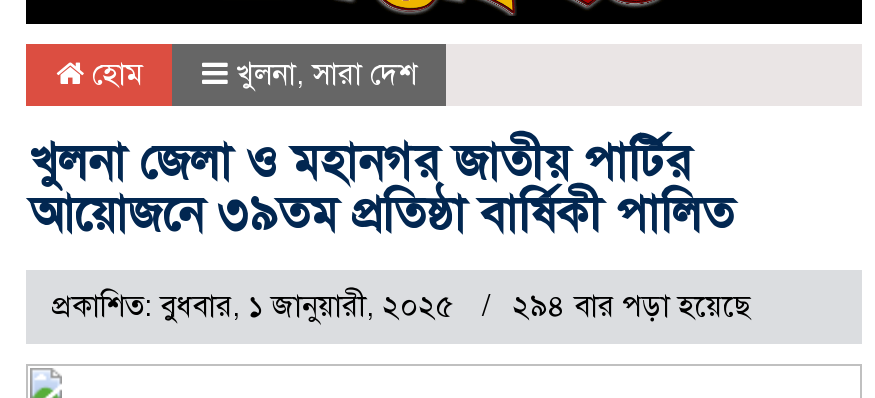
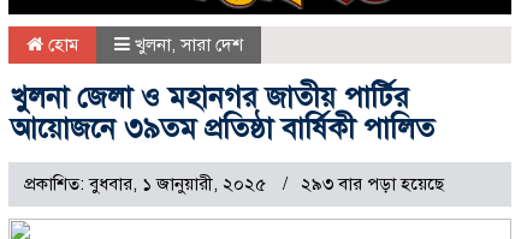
[52,289,750,325] প্রকাশিত: বুধবার, ১ জানুয়ারী, ২০২৫ ২৯৪ বার পড়া হয়েছে -> [24,173,444,195] প্রকাশিত: বুধবার, ১ জানুয়ারী, ২০২৫ ২৯৩ বার পড়া হয়েছে

